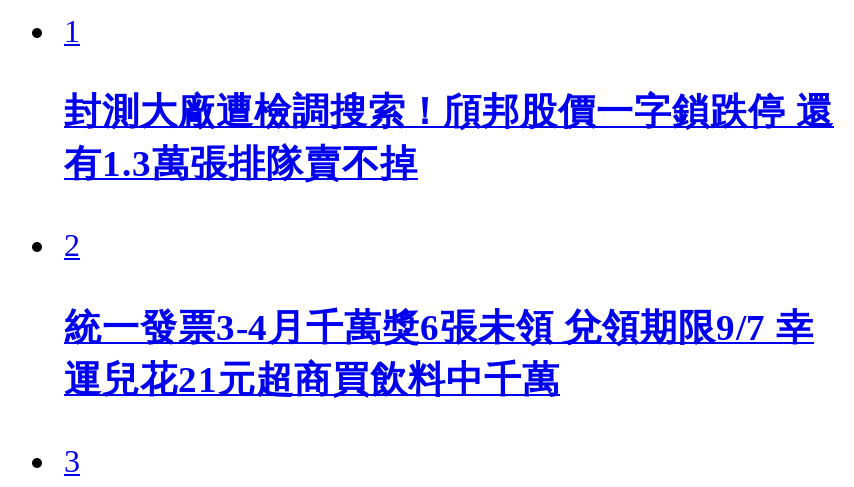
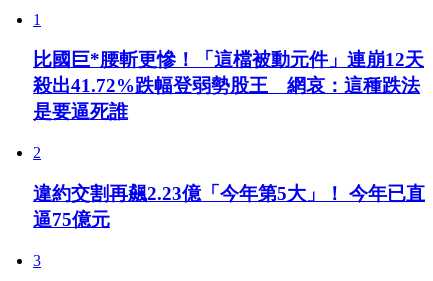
[64,91,834,185] 封測大廠遭檢調搜索！頎邦股價一字鎖跌停 還 | 有1.3萬張排隊賣不掉 -> [33,49,424,122] 比國巨*腰斬更慘！「這檔被動元件」連崩12天 | 殺出41.72%跌幅登弱勢股王 網哀：這種跌法 | 是要逼死誰
[64,306,814,400] 統一發票3-4月千萬獎6張未領 兌領期限9/7 幸 | 運兒花21元超商買飲料中千萬 -> [33,183,425,230] 違約交割再飆2.23億「今年第5大」！ 今年已直 | 逼75億元

